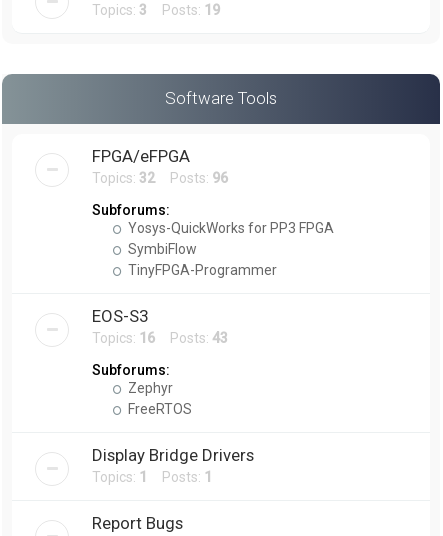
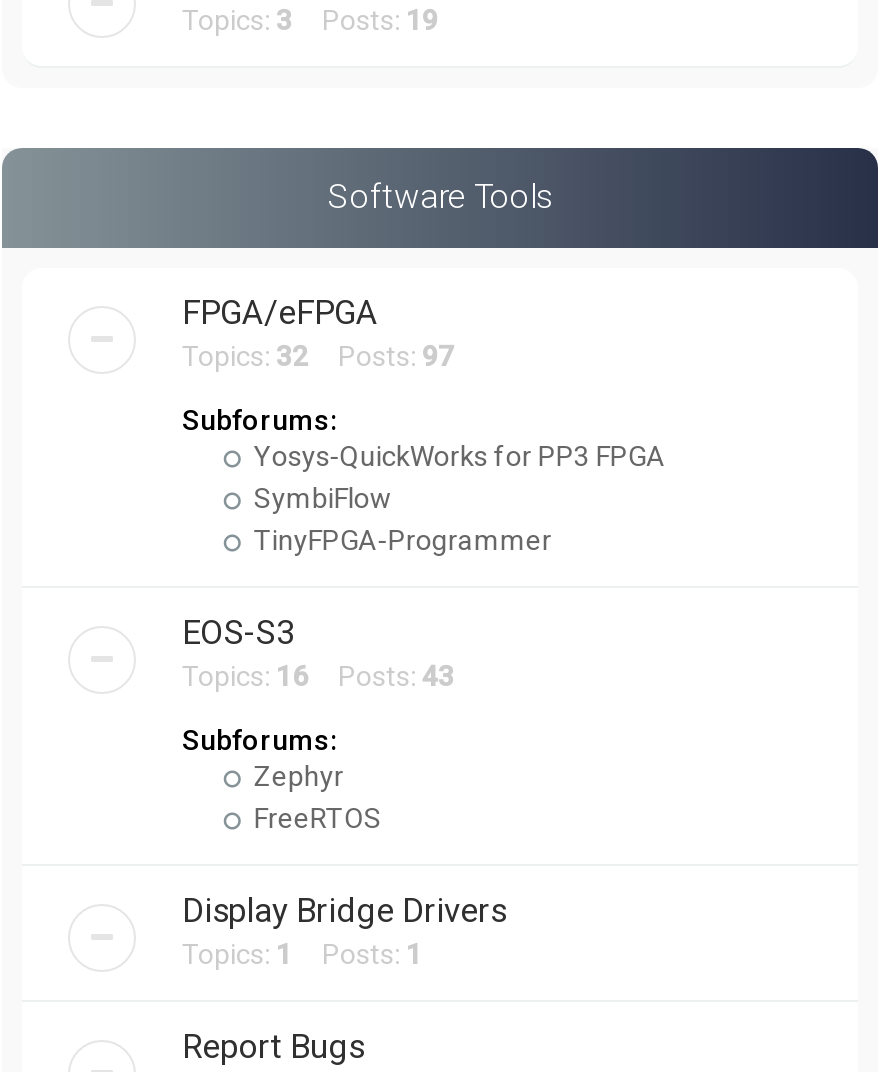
[92,170,228,186] Topics: 32 Posts: 96 -> [182,340,454,372] Topics: 32 Posts: 97

